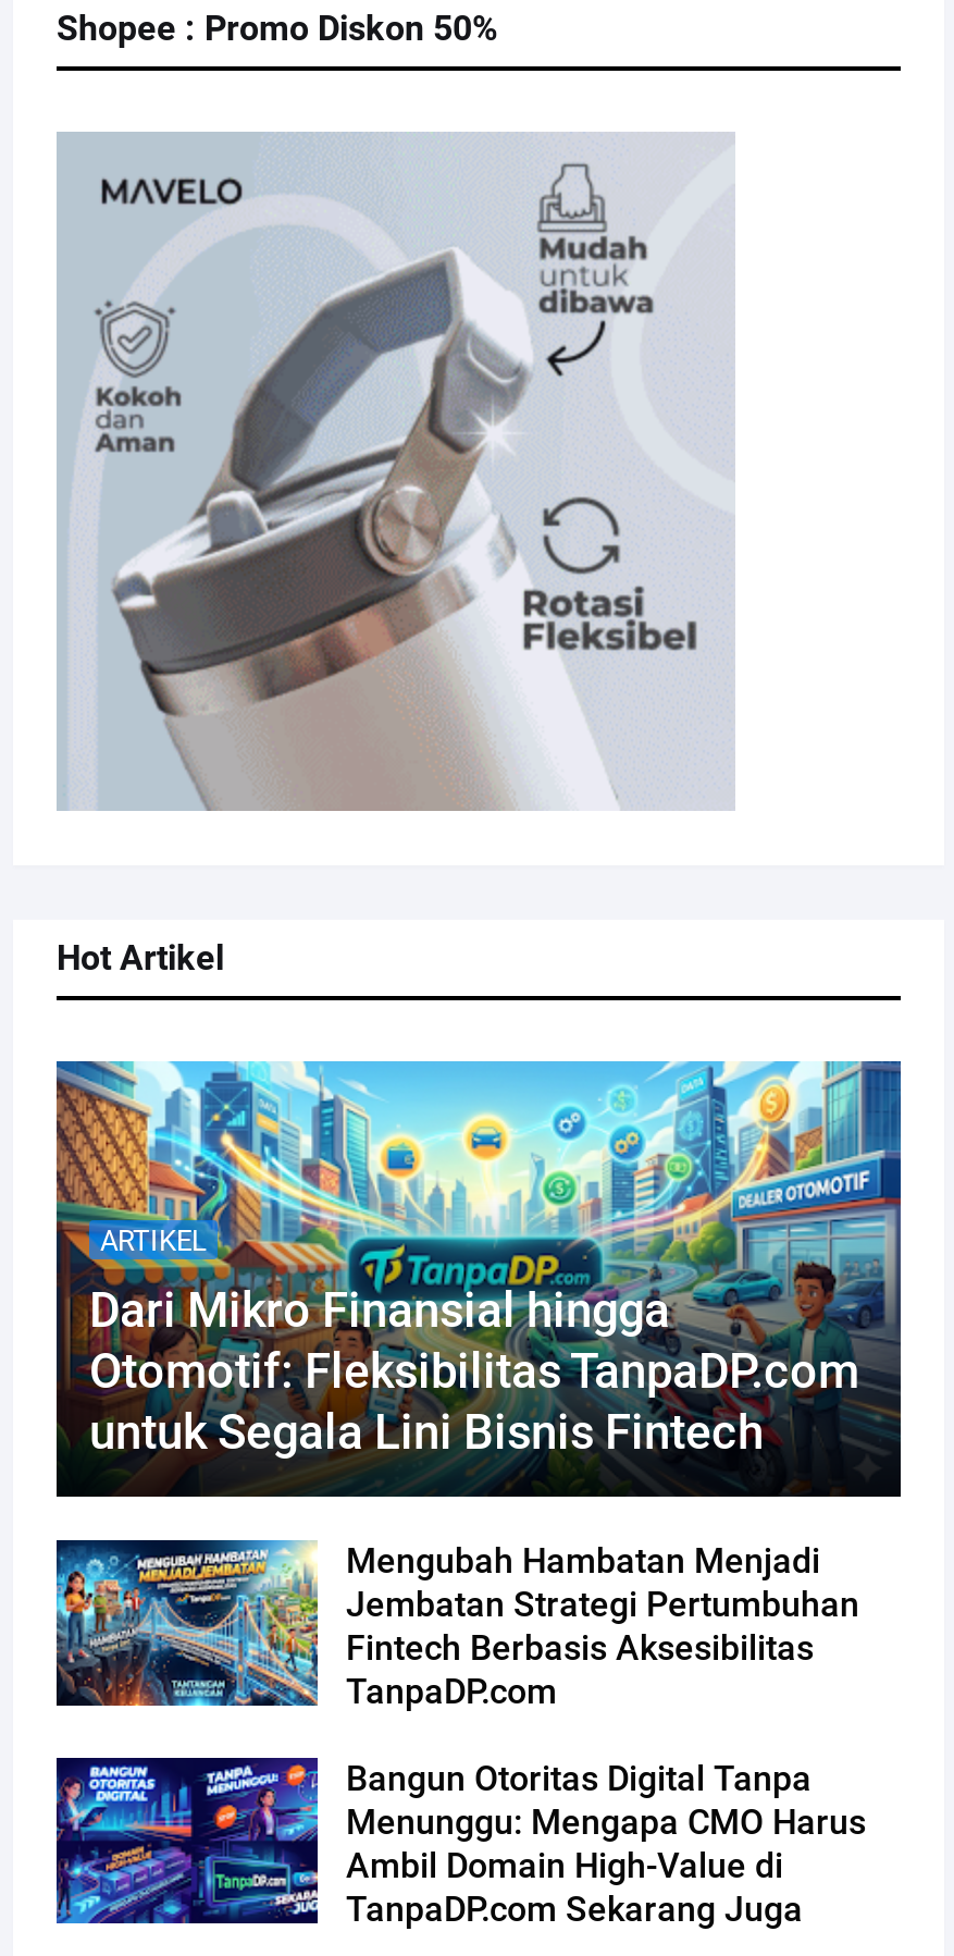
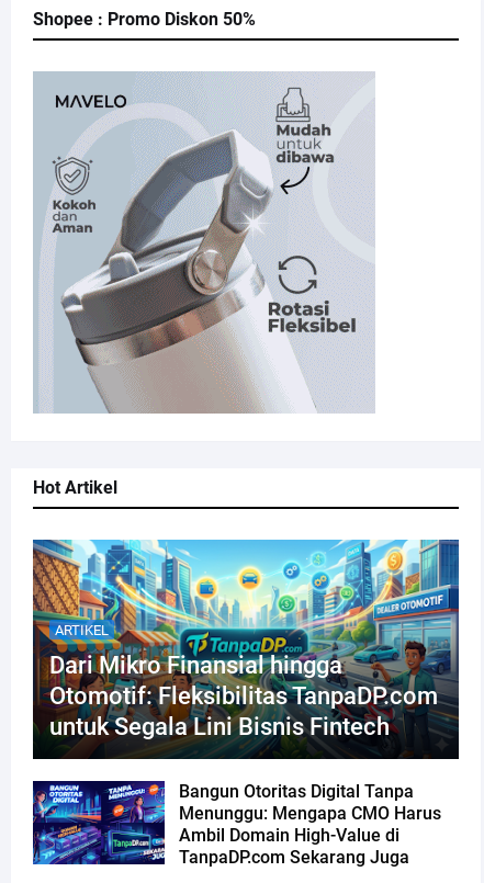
[54,1538,859,1713] [image] | Mengubah Hambatan Menjadi | Jembatan Strategi Pertumbuhan | Fintech Berbasis Aksesibilitas | TanpaDP.com -> none

